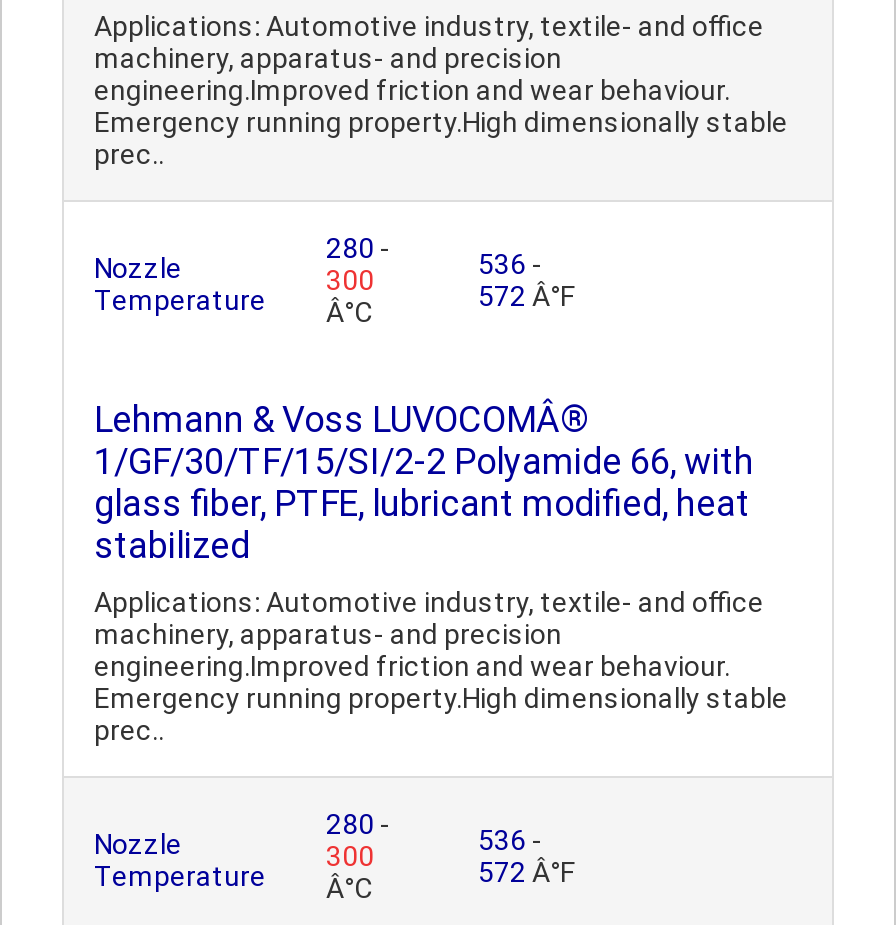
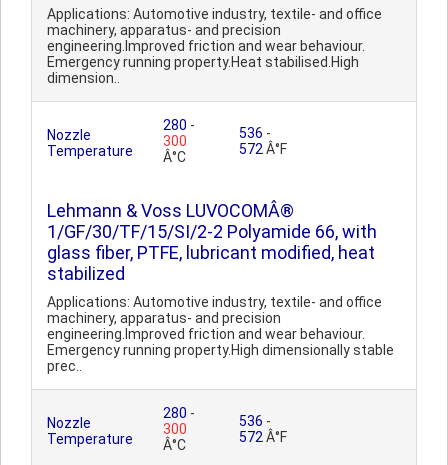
[94,106,788,170] Emergency running property.High dimensionally stable | prec.. -> [47,54,359,86] Emergency running property.Heat stabilised.High | dimension..

